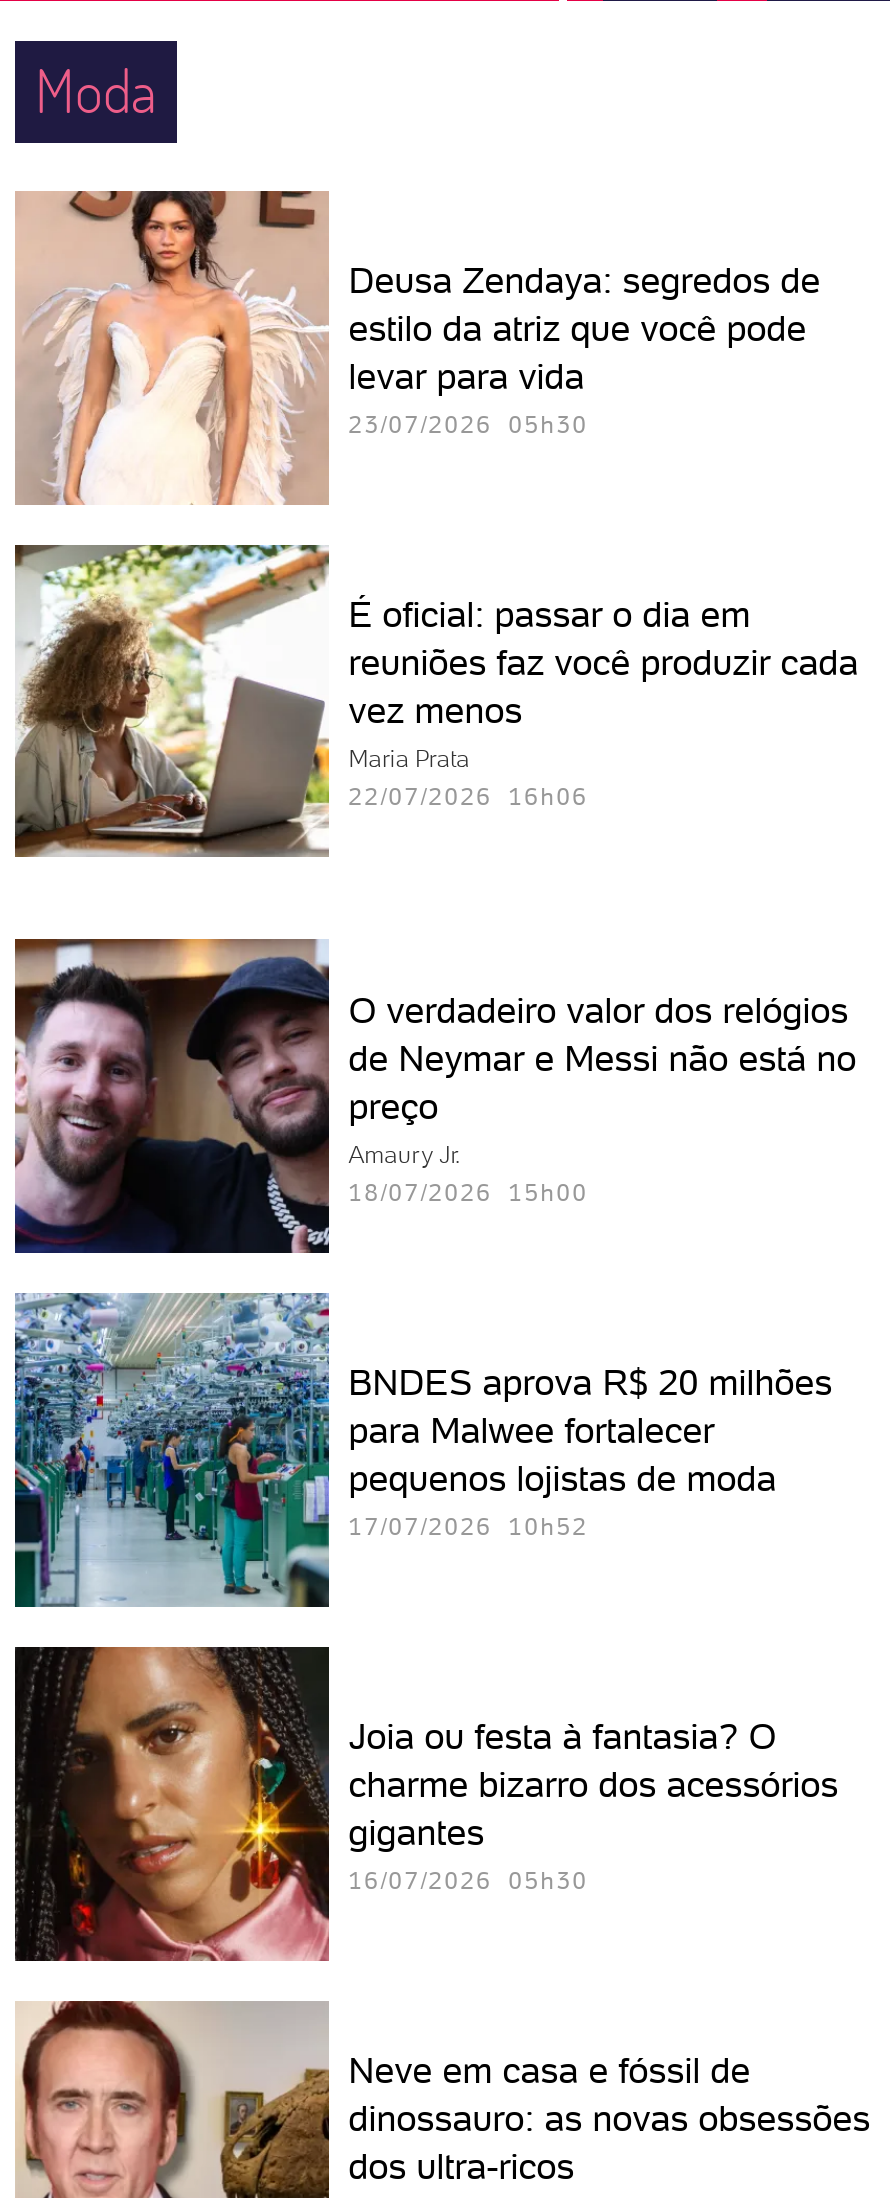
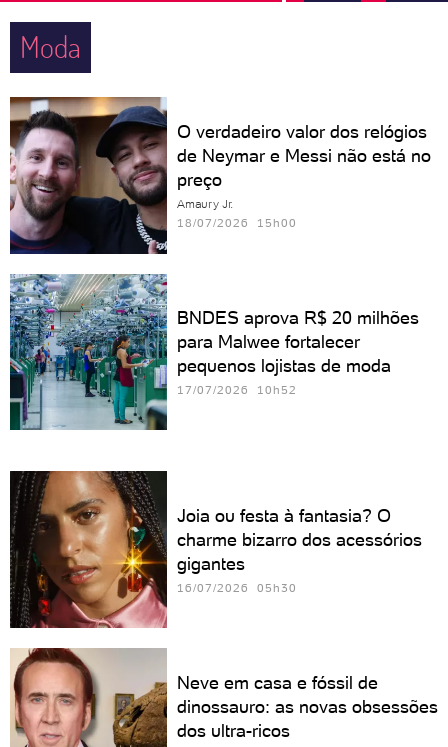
[15,189,821,505] [image] | Deusa Zendaya: segredos de | estilo da atriz que você pode | levar para vida | 23/07/2026 05h30 -> none
[13,543,859,859] [image] | É oficial: passar o dia em | reuniões faz você produzir cada | vez menos | Maria Prata | 22/07/2026 16h06 -> none
moved [11,935,857,1541] -> [8,94,431,397]: [image] | O verdadeiro valor dos relógios | de Neymar e Messi não está no | ... | pequenos lojistas de moda | 17/07/2026 10h52

